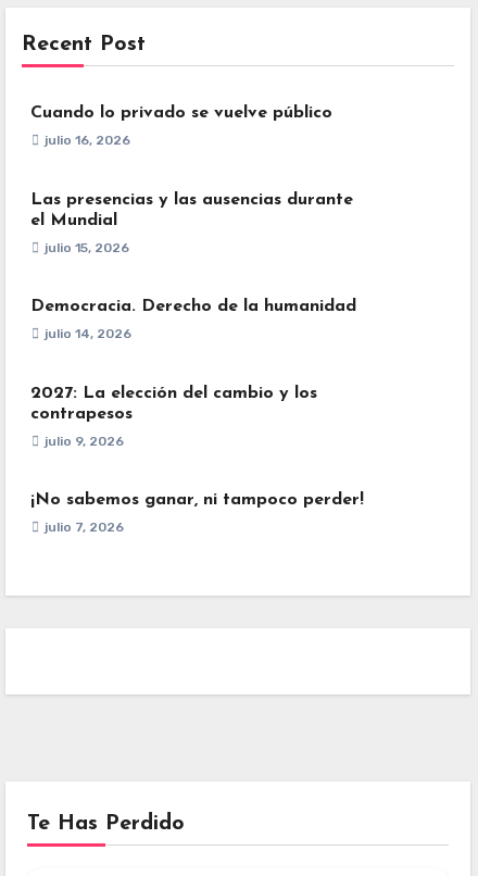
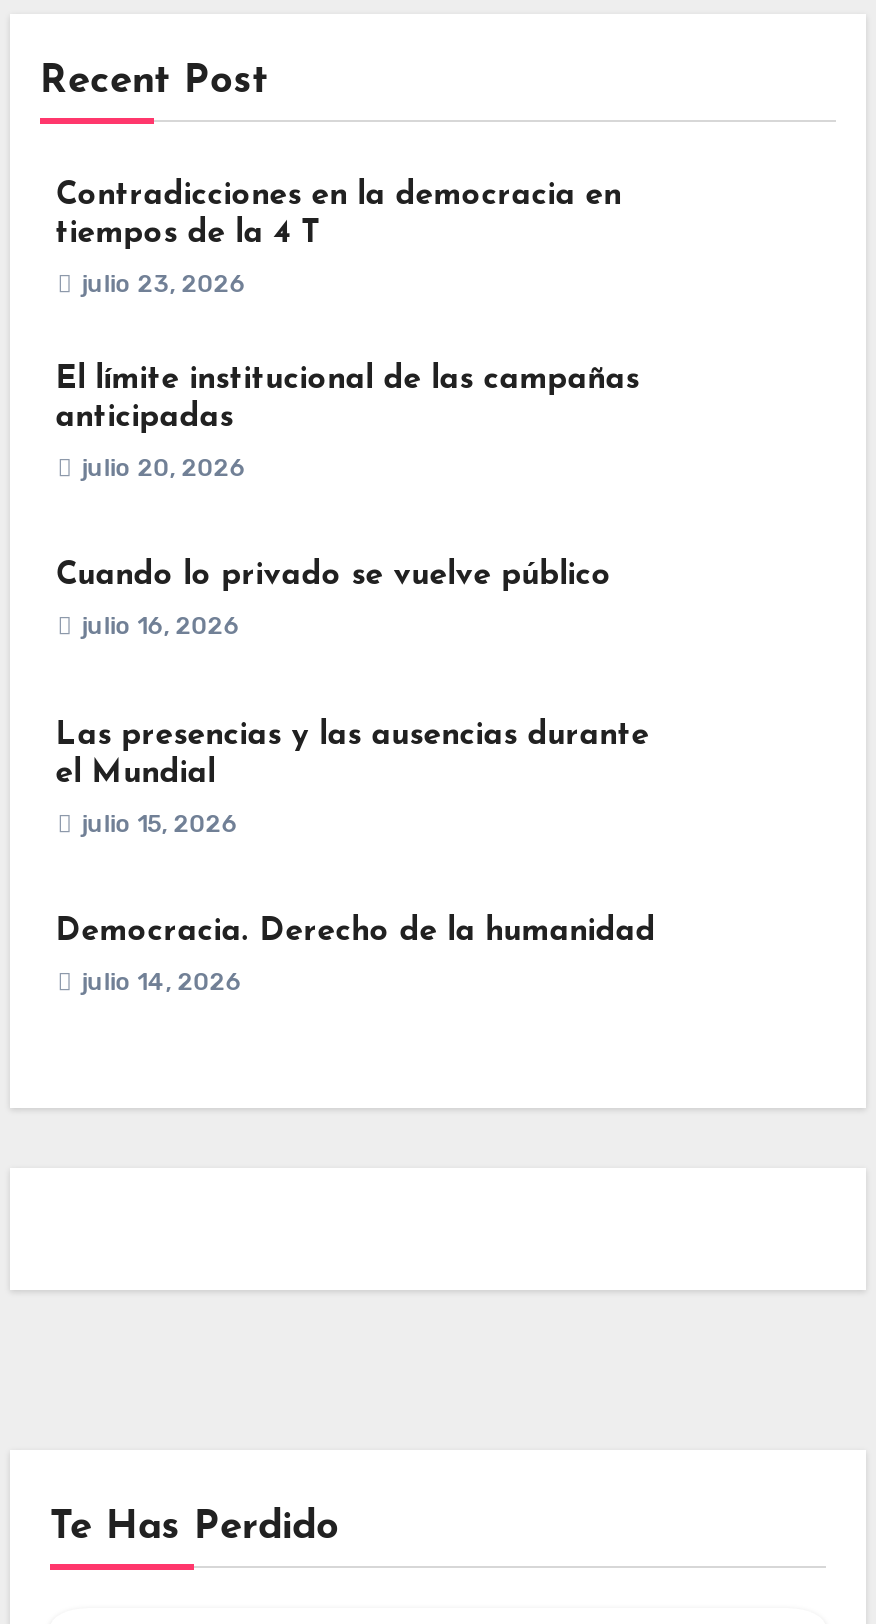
none -> [56,179,640,481] Contradicciones en la democracia en | tiempos de la 4 T | julio 23, 2026 | El límite institucional de las campañas | anticipadas | julio 20, 2026
moved [30,105,356,341] -> [56,560,656,996]: Cuando lo privado se vuelve público | julio 16, 2026 | Las presencias y las ausencias durante | el Mundial | julio 15, 2026 | Democracia. Derecho de la humanidad | julio 14, 2026
[30,384,364,535] 2027: La elección del cambio y los | contrapesos | julio 9, 2026 | ¡No sabemos ganar, ni tampoco perder! | julio 7, 2026 -> none

